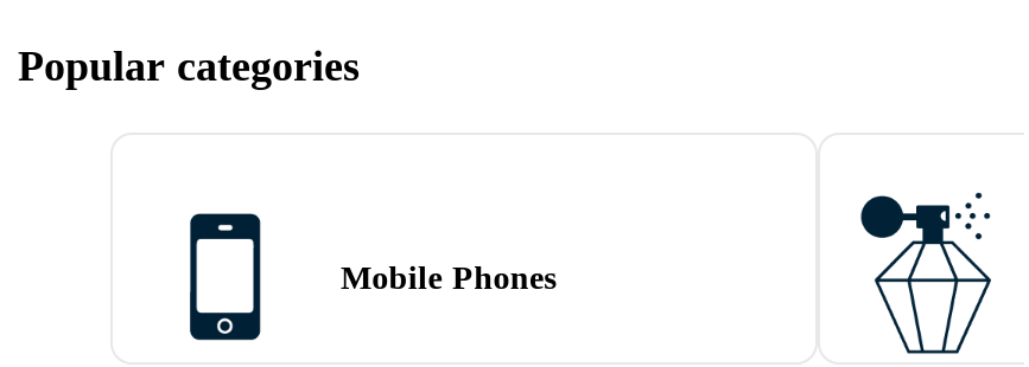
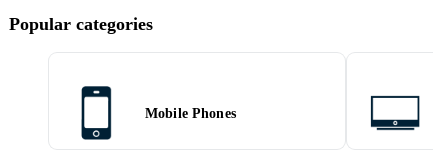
[858,189,993,355] [image] -> [364,78,421,146] [image]

